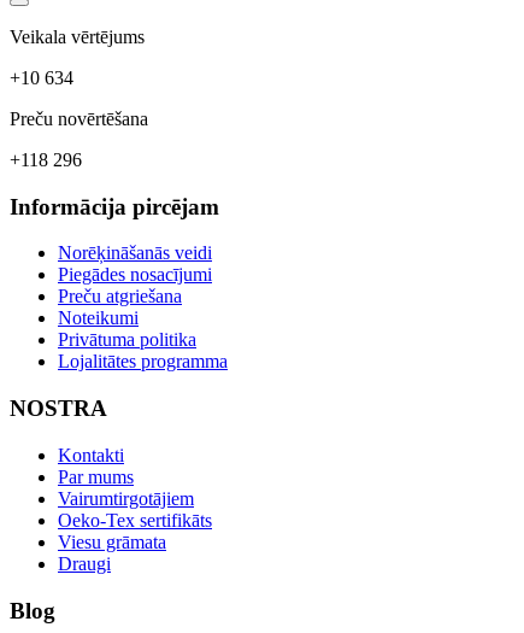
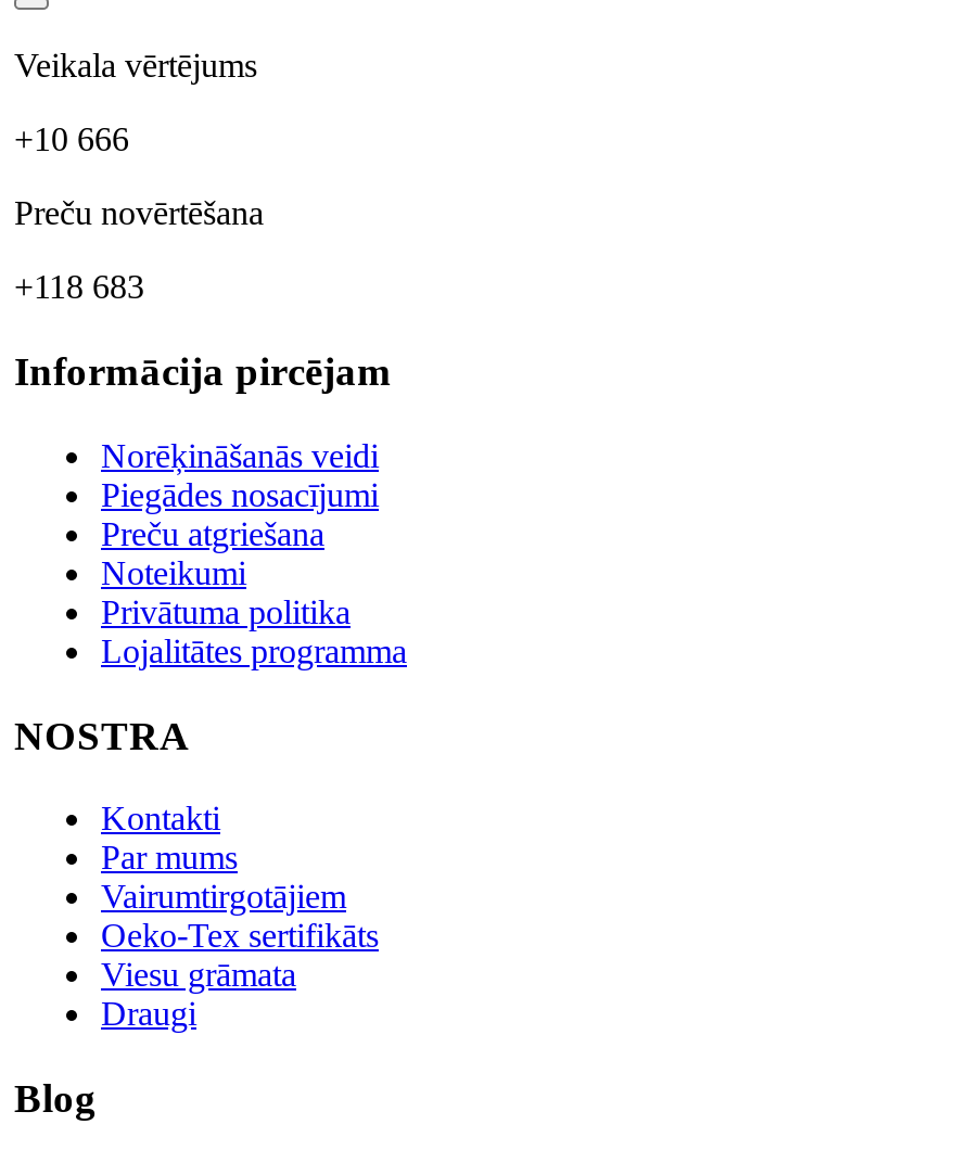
[10,68,73,88] +10 634 -> [14,122,129,158] +10 666
[10,150,82,170] +118 296 -> [14,269,144,306] +118 683

